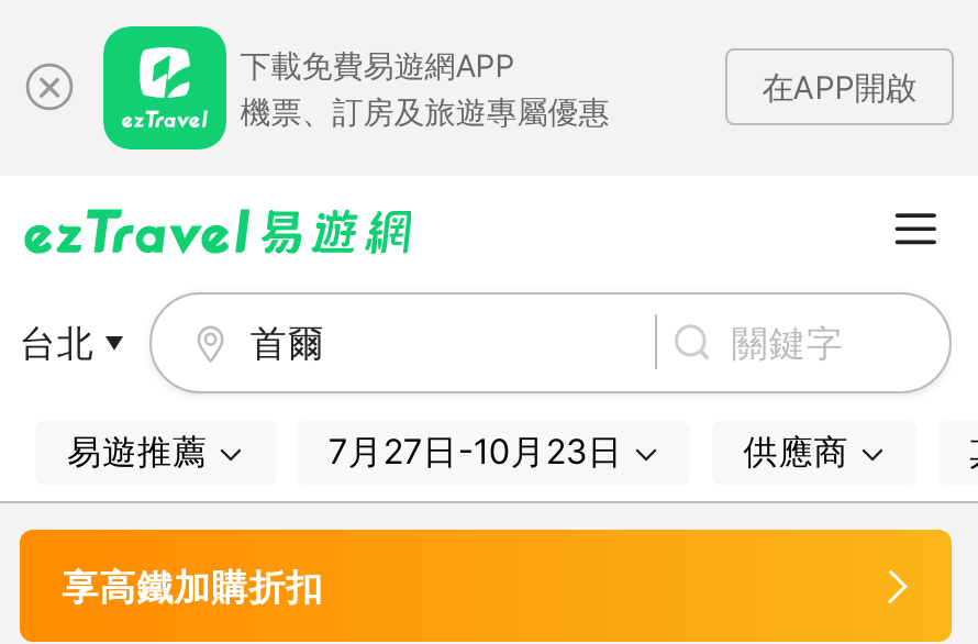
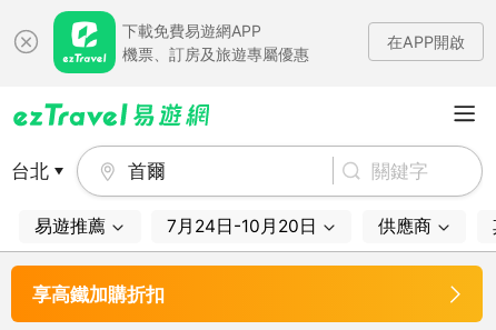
[328,431,623,473] 7月27日-10月23日 -> [167,216,317,237] 7月24日-10月20日

